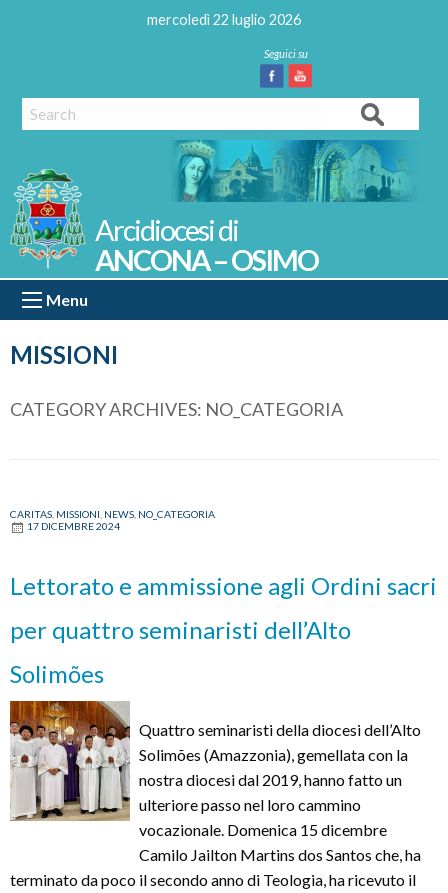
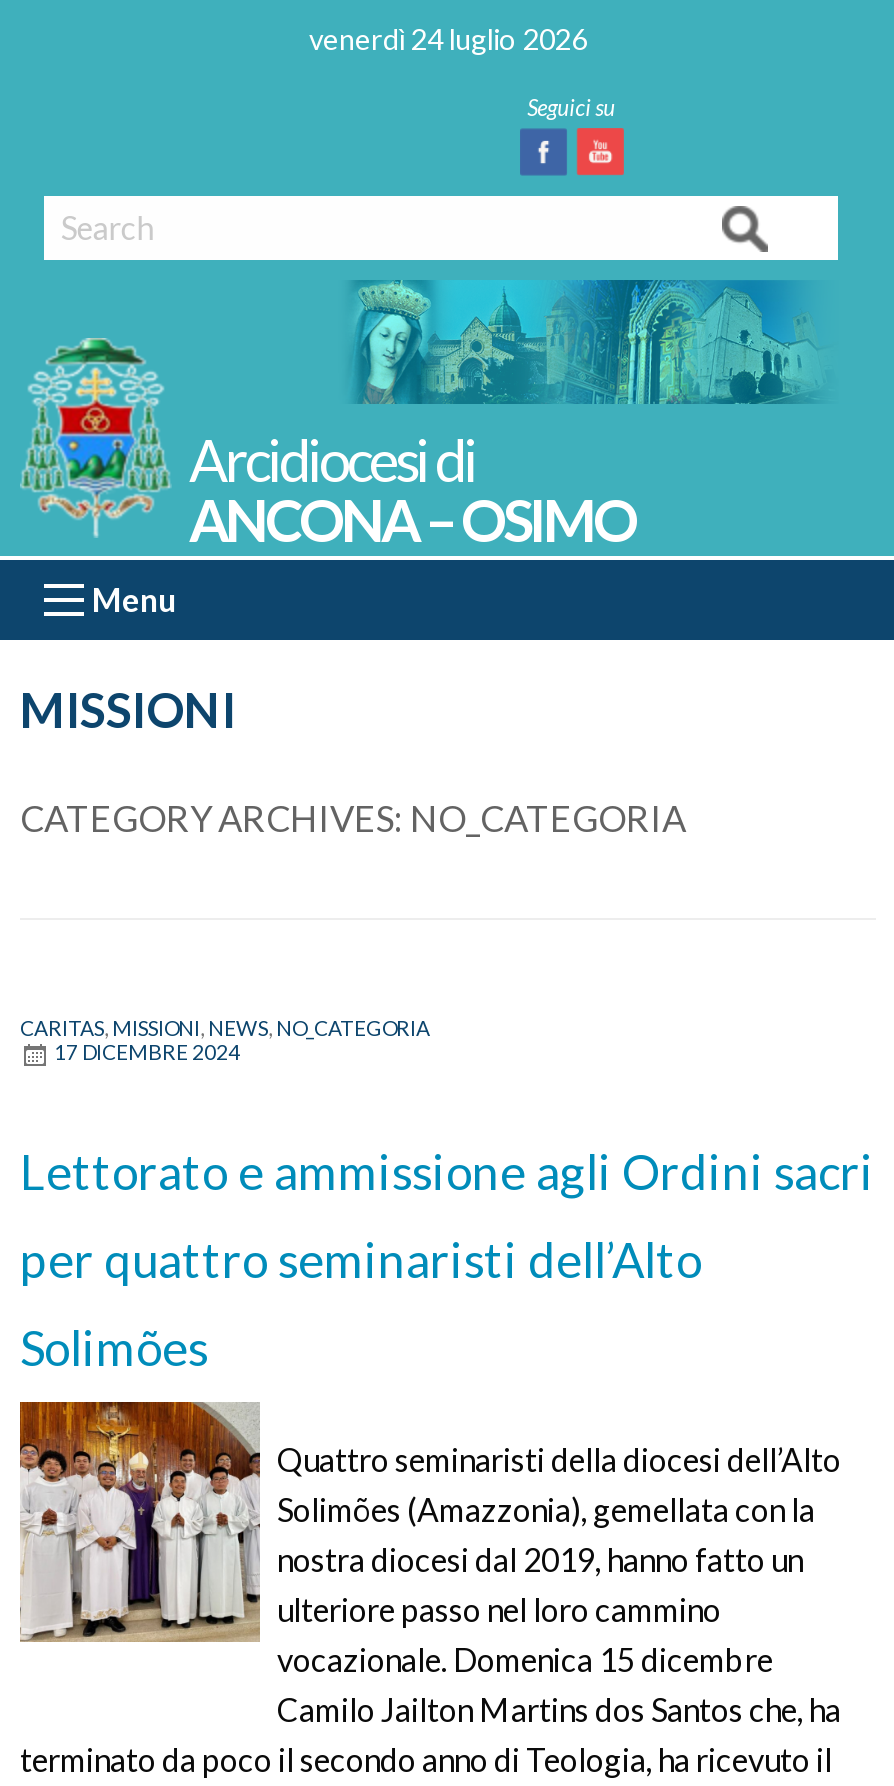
[147,11,301,28] mercoledì 22 luglio 2026 -> [309,22,587,56] venerdì 24 luglio 2026

